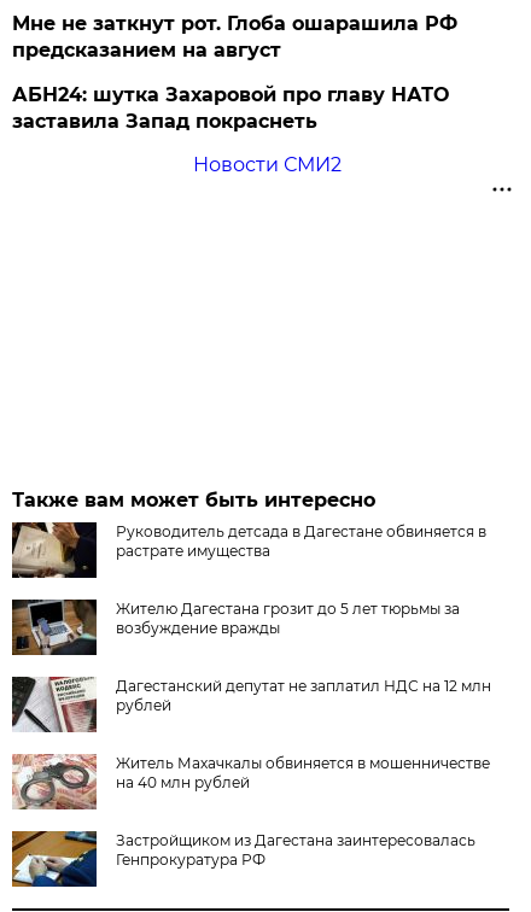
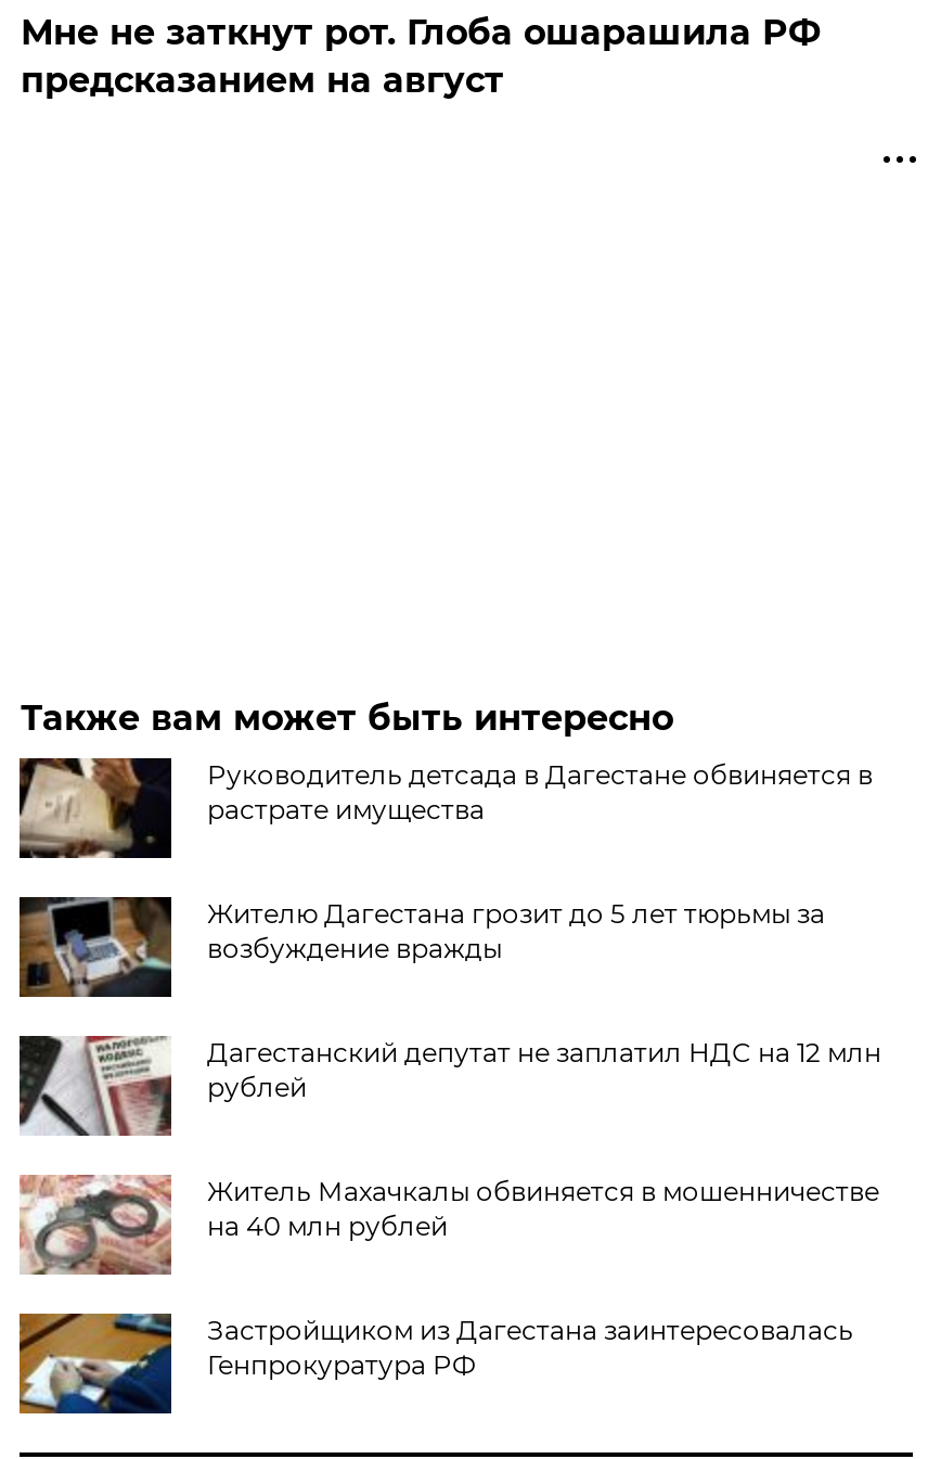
[13,83,449,176] АБН24: шутка Захаровой про главу НАТО | заставила Запад покраснеть | Новости СМИ2 -> none

